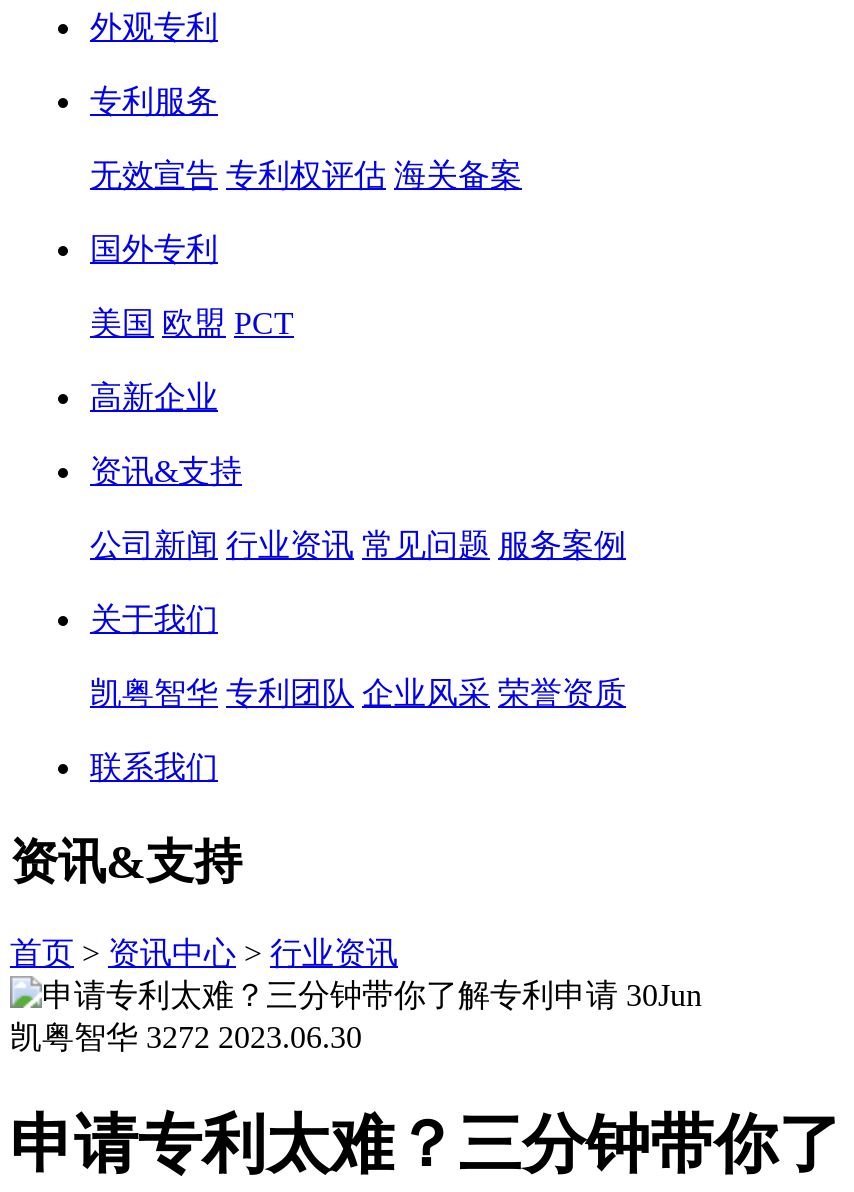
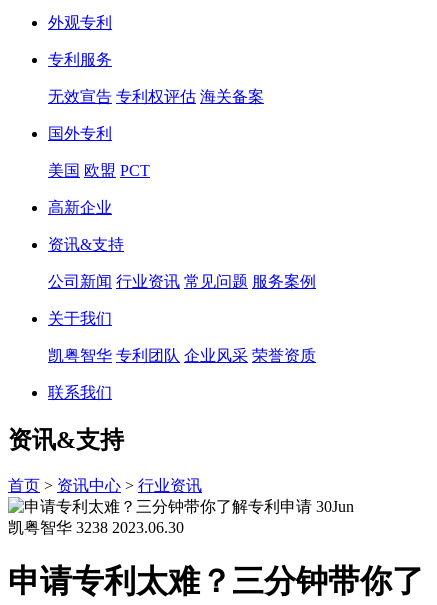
[10,1020,362,1054] 凯粤智华 3272 2023.06.30 -> [8,519,184,536] 凯粤智华 3238 2023.06.30

